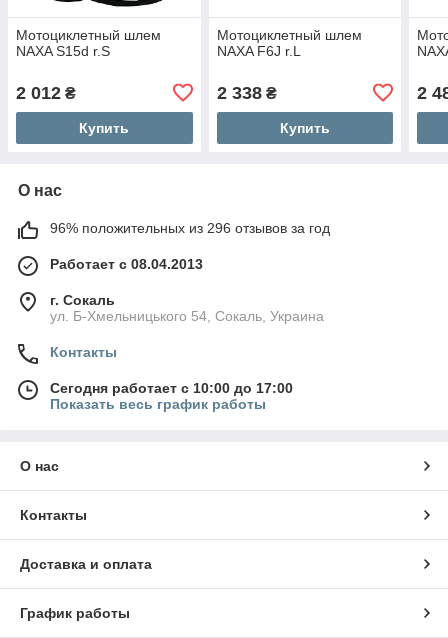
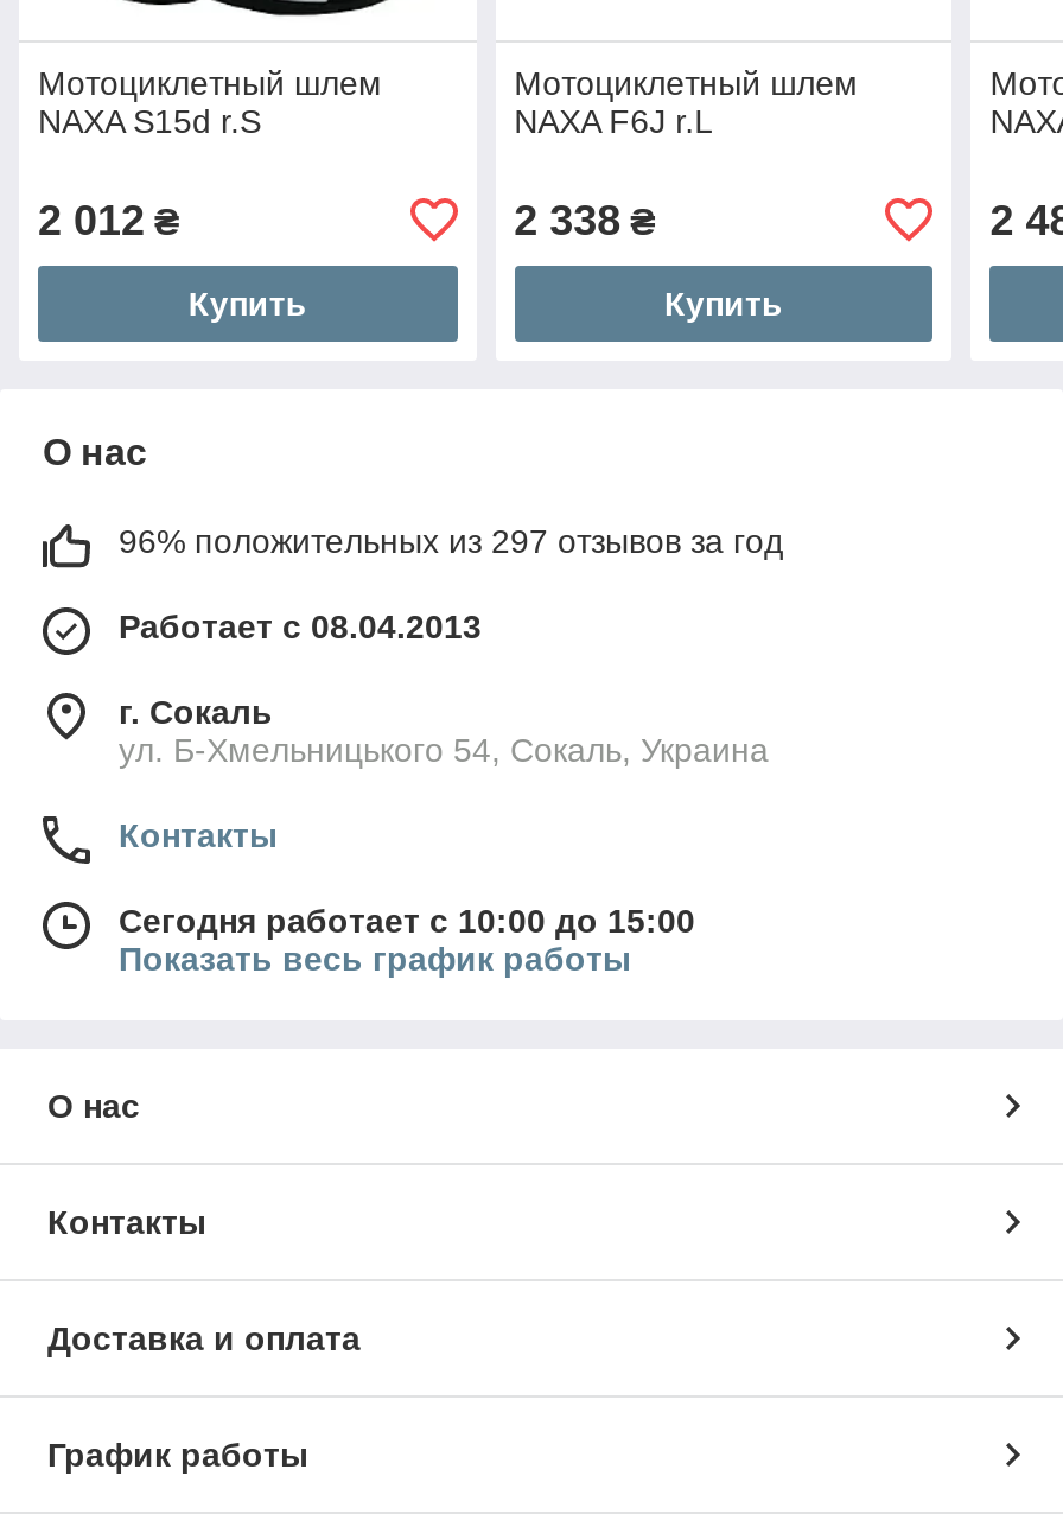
[50,219,330,235] 96% положительных из 296 отзывов за год -> [119,521,783,559] 96% положительных из 297 отзывов за год
[50,379,293,395] Сегодня работает с 10:00 до 17:00 -> [119,901,695,939] Сегодня работает с 10:00 до 15:00

